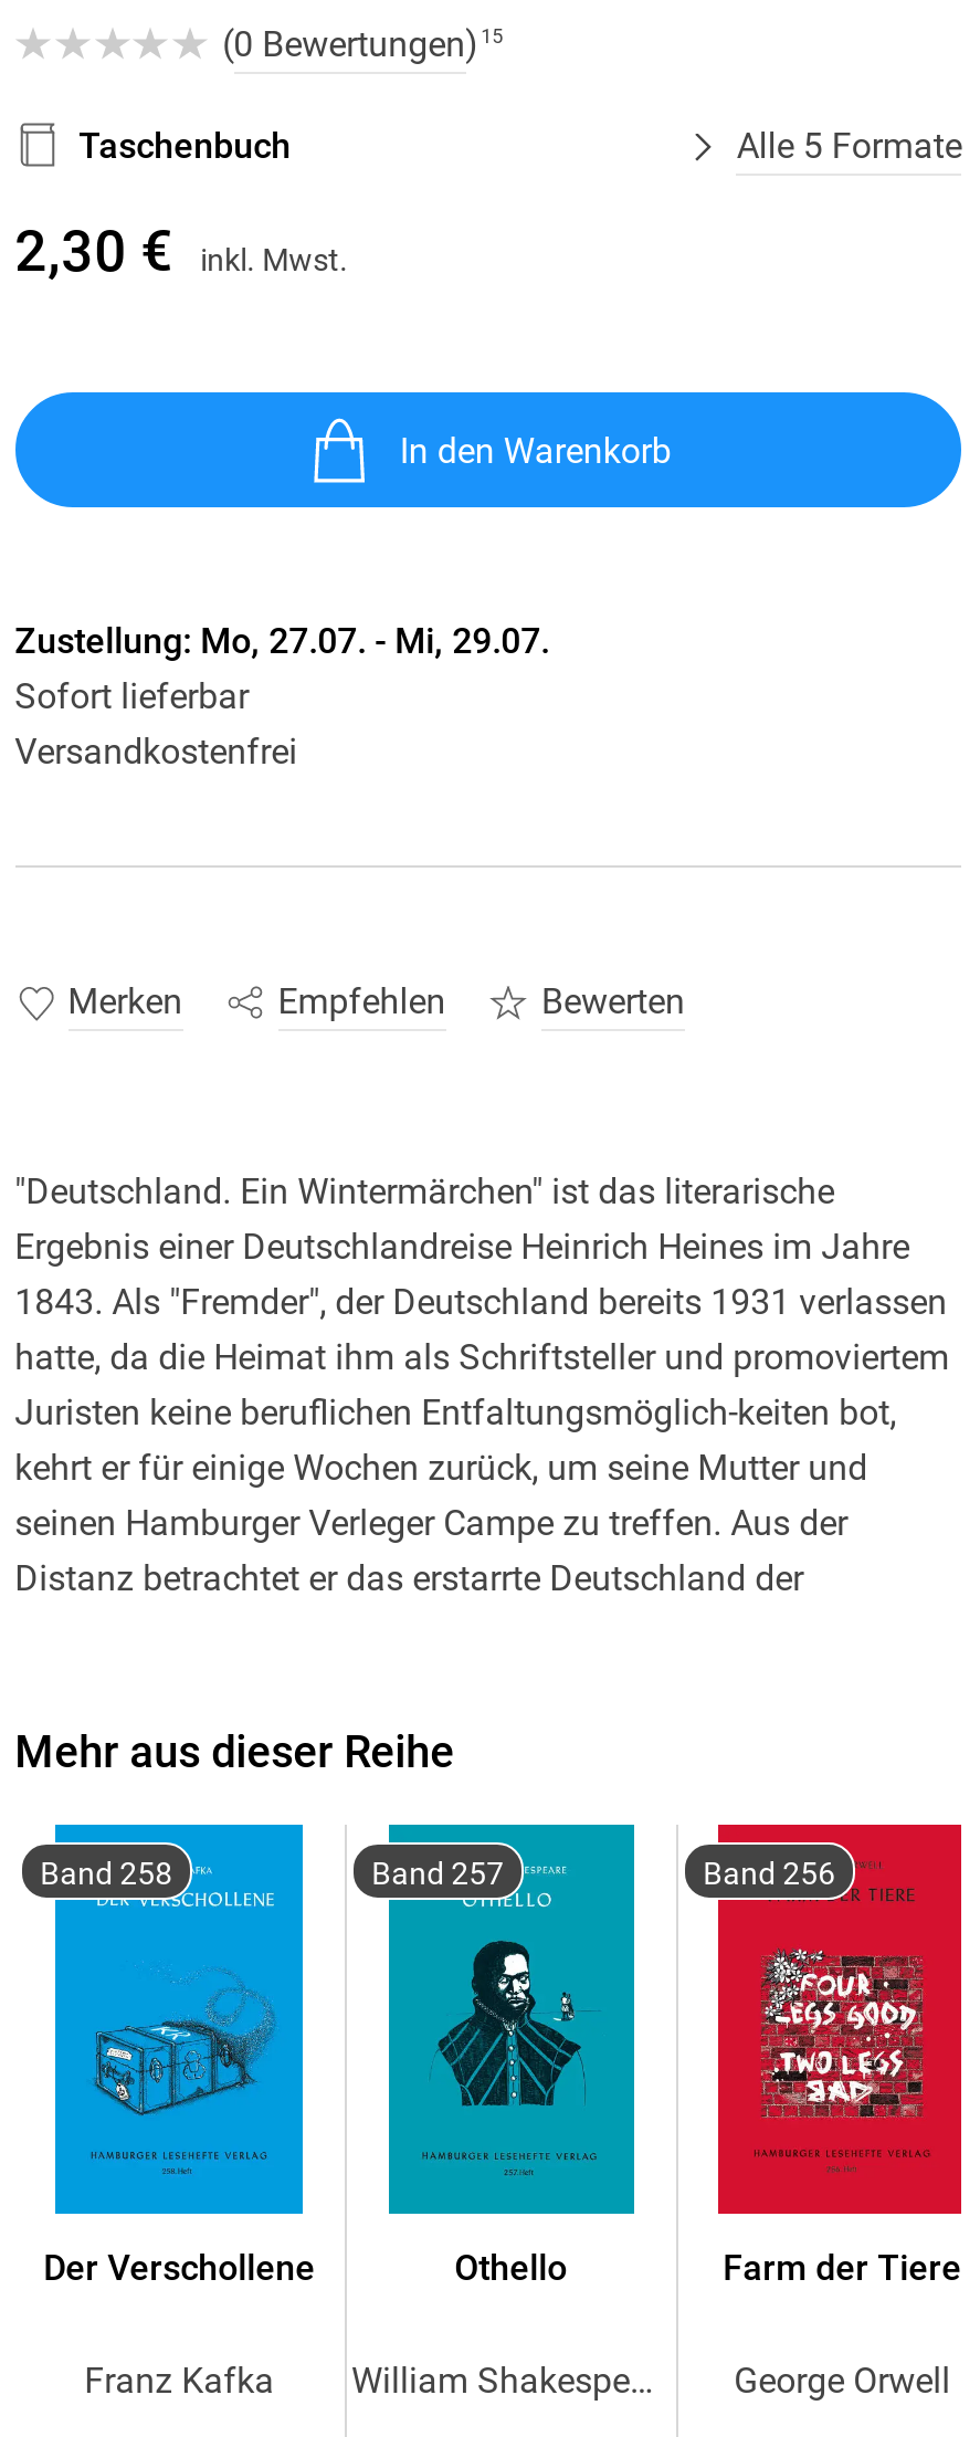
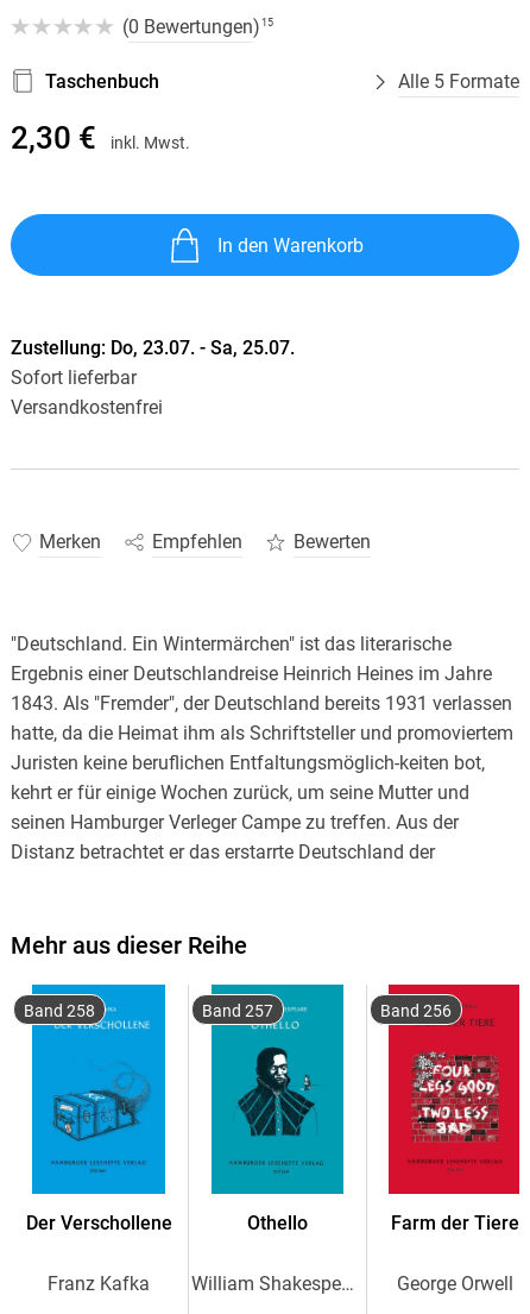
[15,621,549,663] Zustellung: Mo, 27.07. - Mi, 29.07. -> [10,337,294,360] Zustellung: Do, 23.07. - Sa, 25.07.

